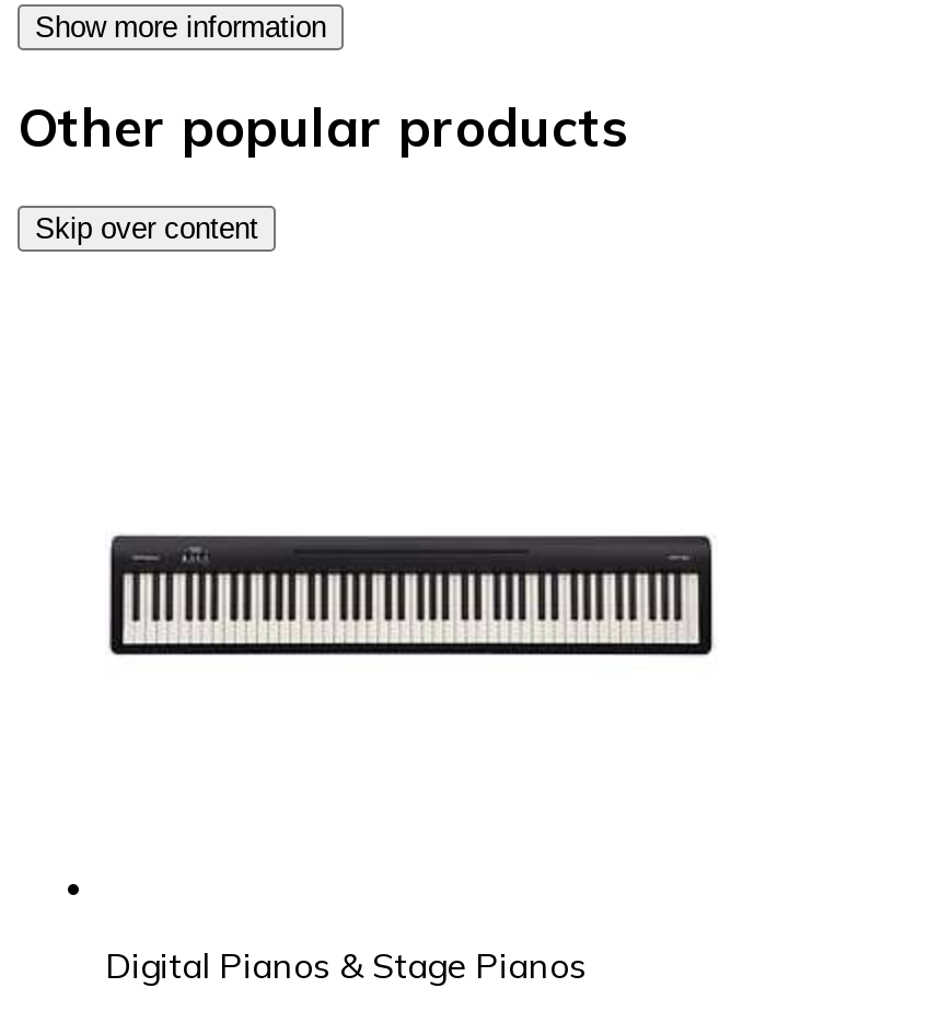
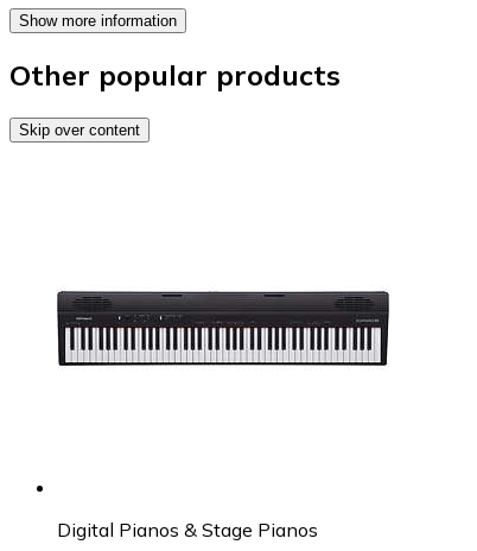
[105,525,718,663] [image] -> [56,290,390,367] [image]

